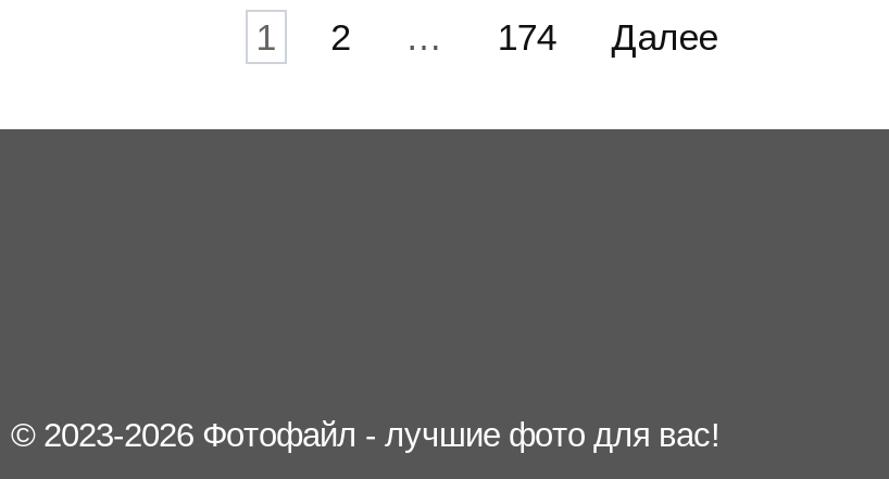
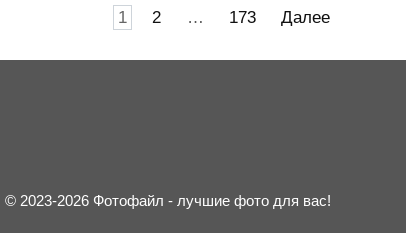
[498,16,556,58] 174 -> [229,8,256,27] 173

